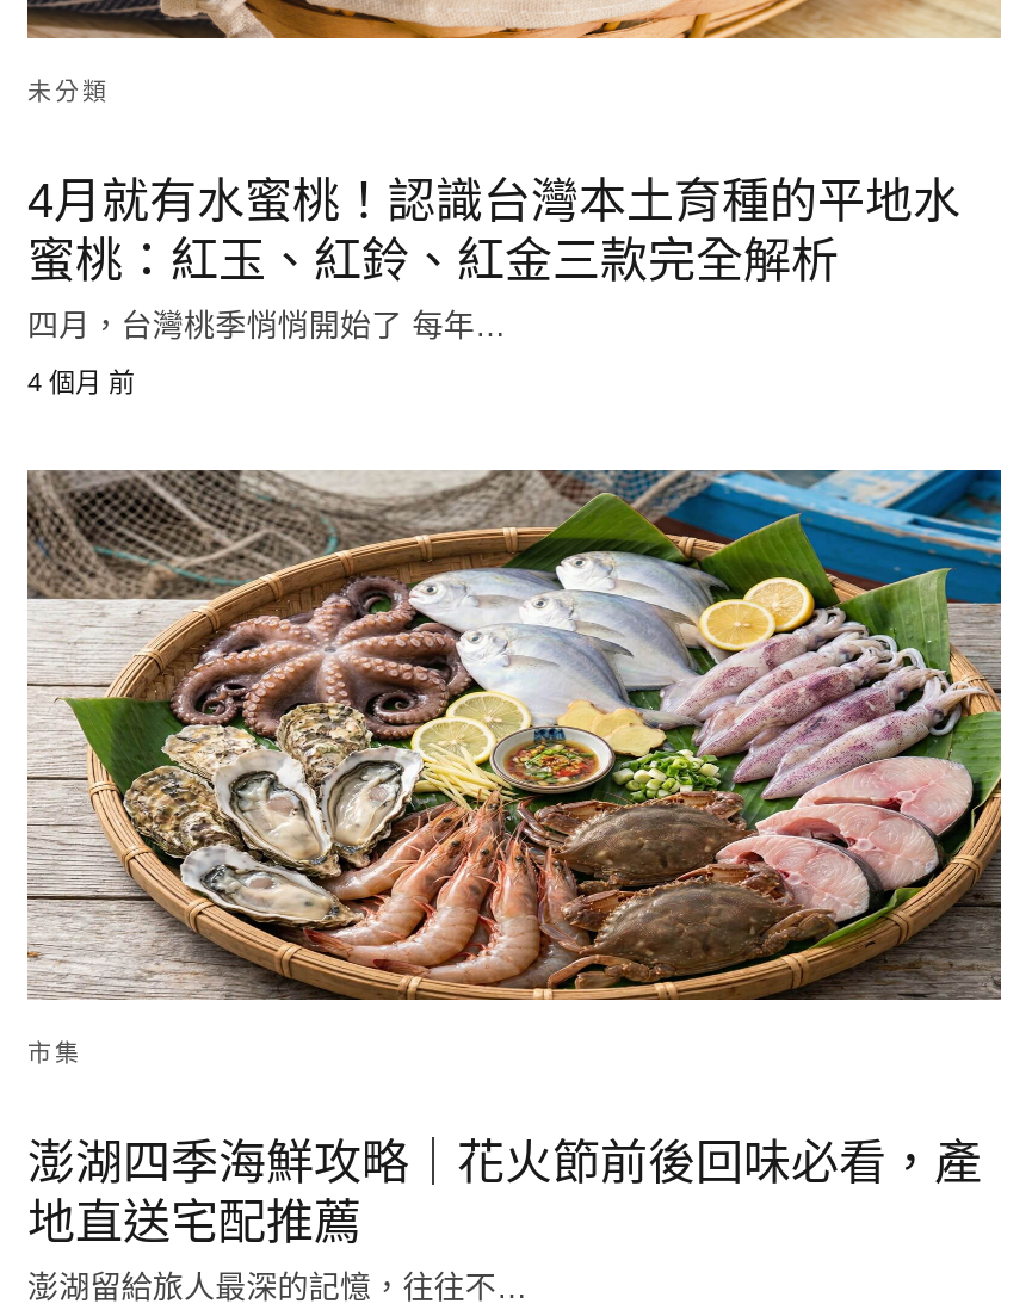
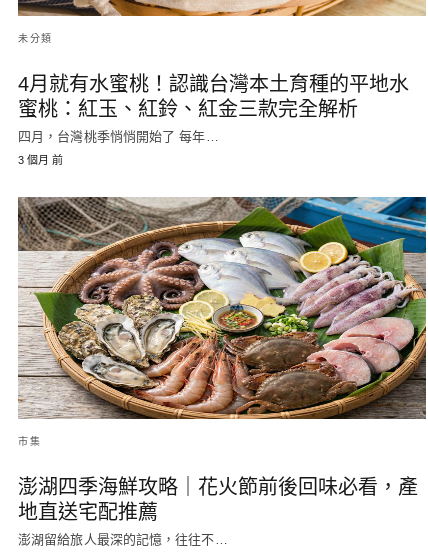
[27,368,135,397] 4 個月 前 -> [18,154,63,166] 3 個月 前

